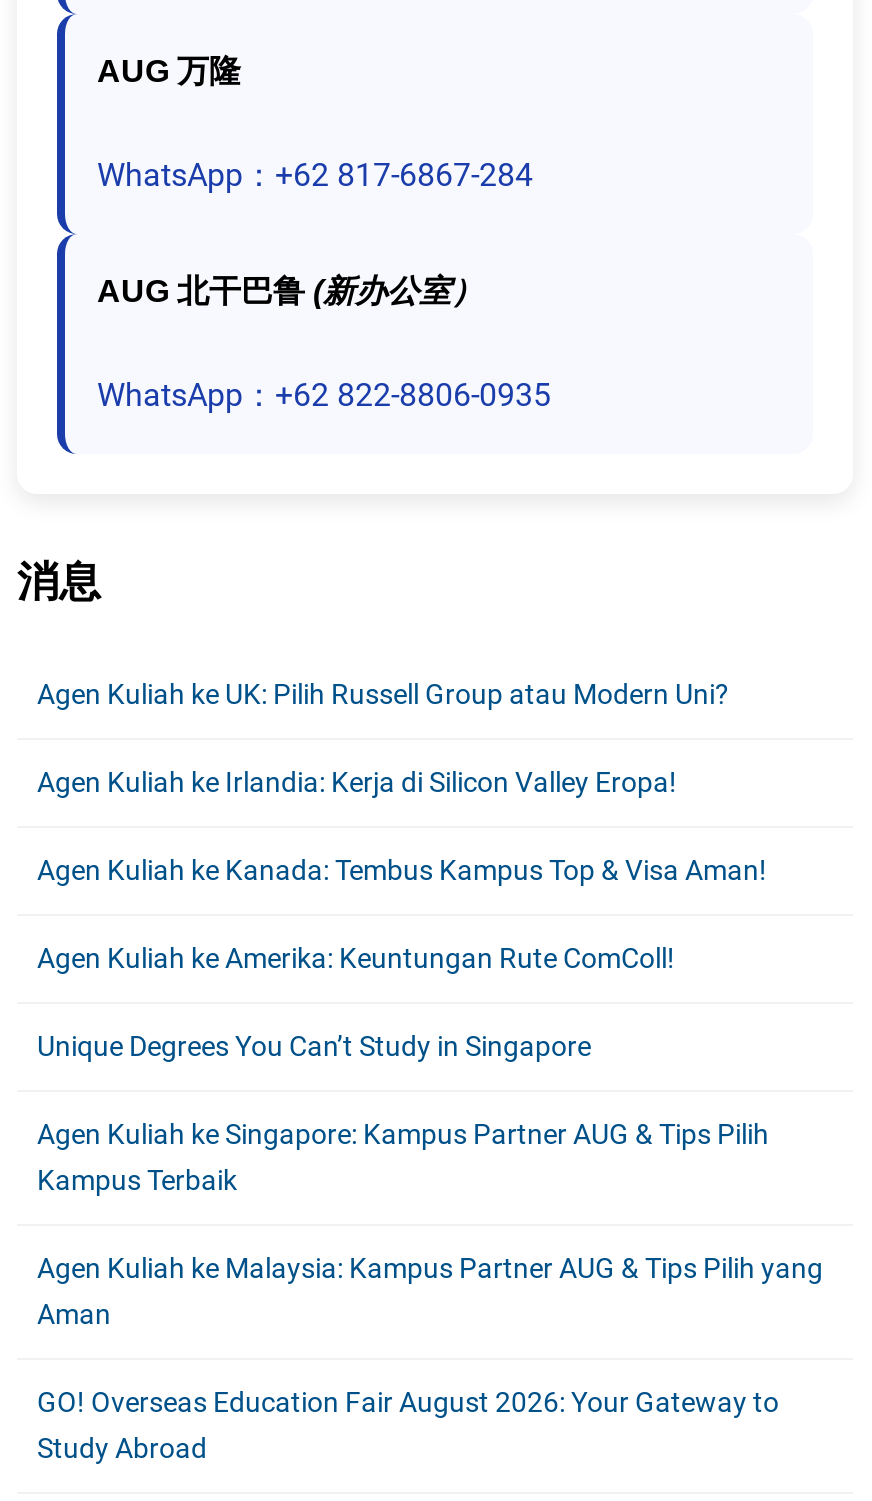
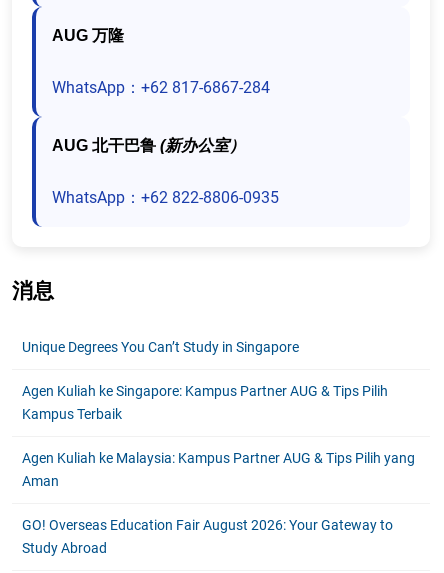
[37,678,767,974] Agen Kuliah ke UK: Pilih Russell Group atau Modern Uni? | Agen Kuliah ke Irlandia: Kerja di Silicon Valley Eropa! | Agen Kuliah ke Kanada: Tembus Kampus Top & Visa Aman! | Agen Kuliah ke Amerika: Keuntungan Rute ComColl! -> none

